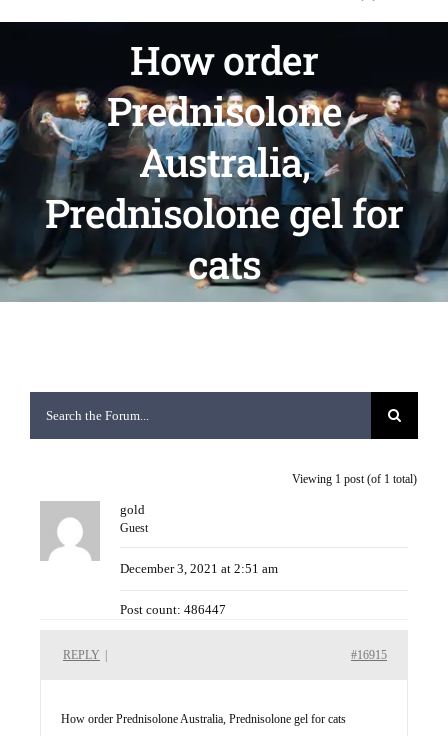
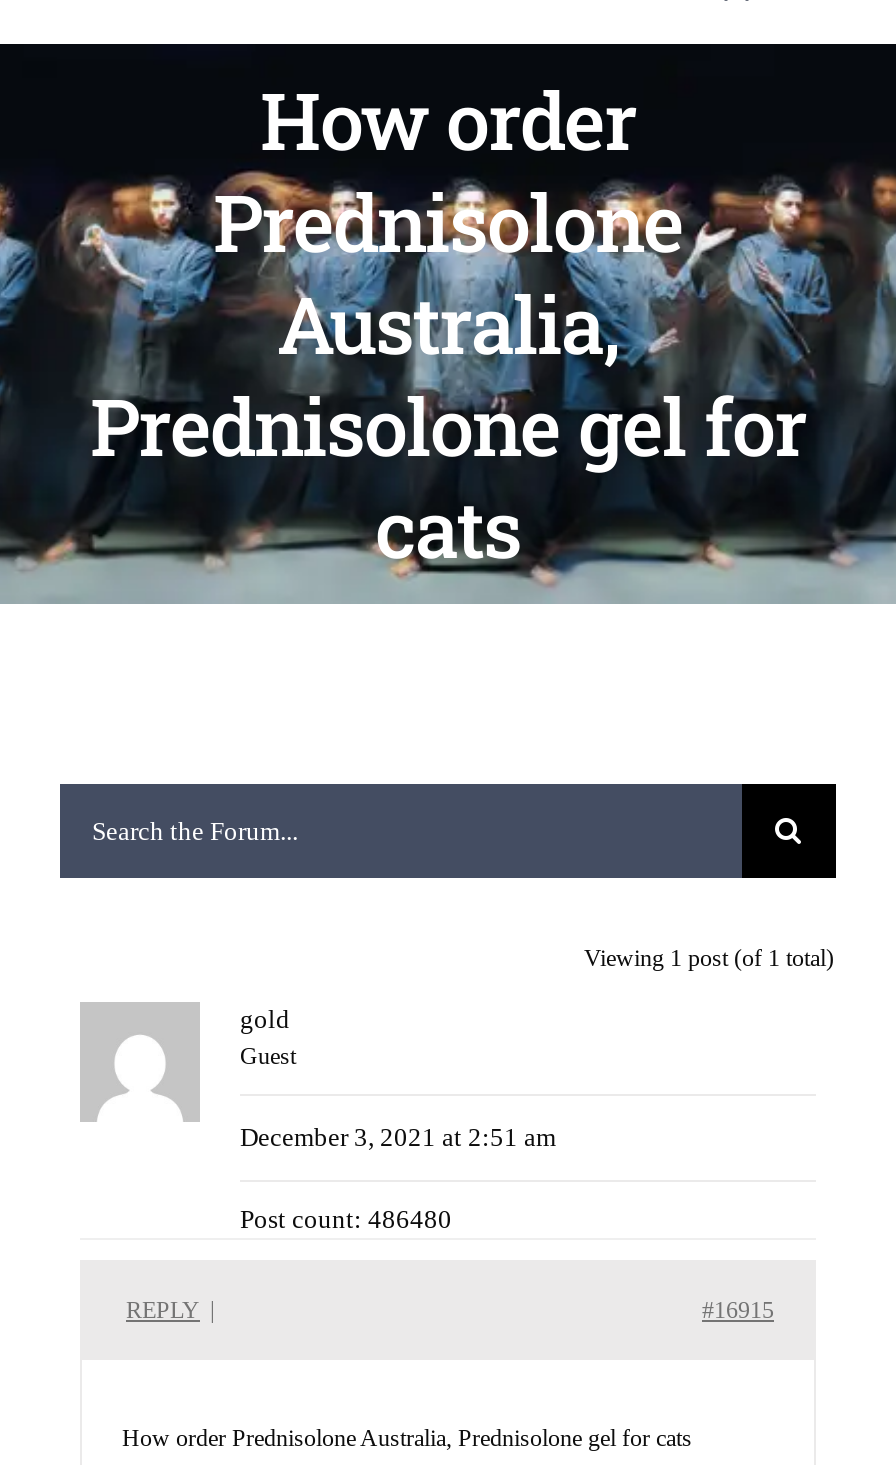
[120,602,226,617] Post count: 486447 -> [240,1205,452,1235] Post count: 486480

